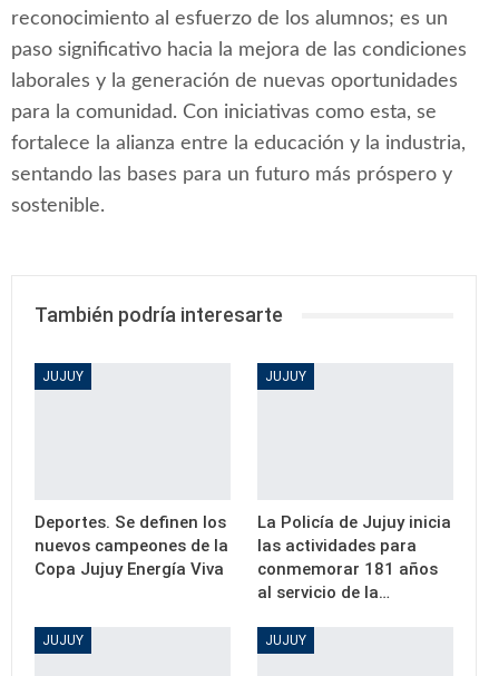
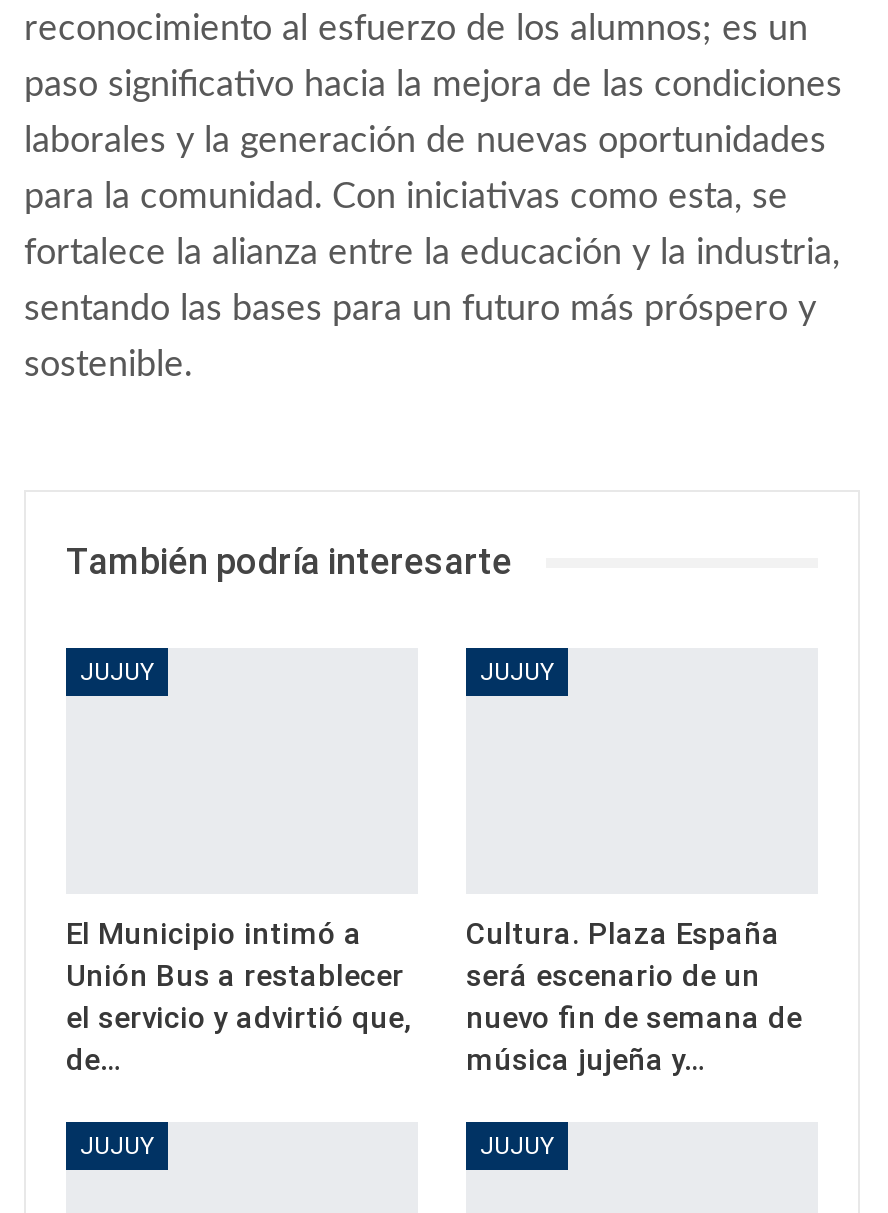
[35,513,228,580] Deportes. Se definen los | nuevos campeones de la | Copa Jujuy Energía Viva -> [66,917,412,1079] El Municipio intimó a | Unión Bus a restablecer | el servicio y advirtió que, | de…
[257,513,451,603] La Policía de Jujuy inicia | las actividades para | conmemorar 181 años | al servicio de la… -> [466,917,802,1079] Cultura. Plaza España | será escenario de un | nuevo fin de semana de | música jujeña y…

